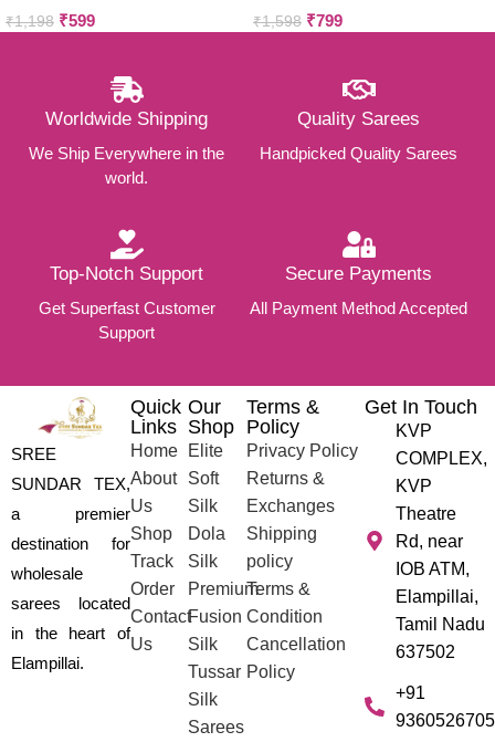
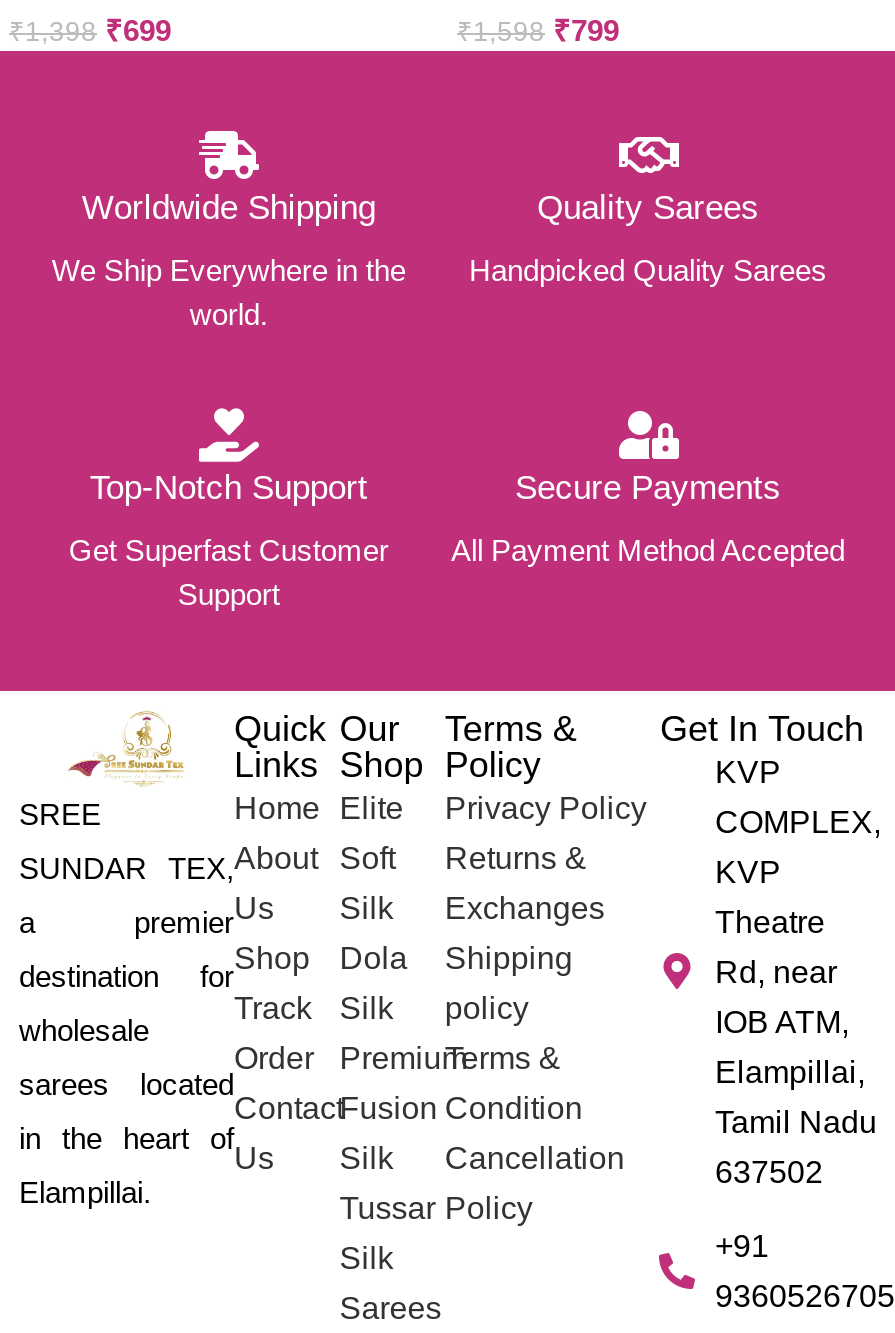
[6,11,95,30] ₹1,198 ₹599 -> [9,12,171,46] ₹1,398 ₹699

